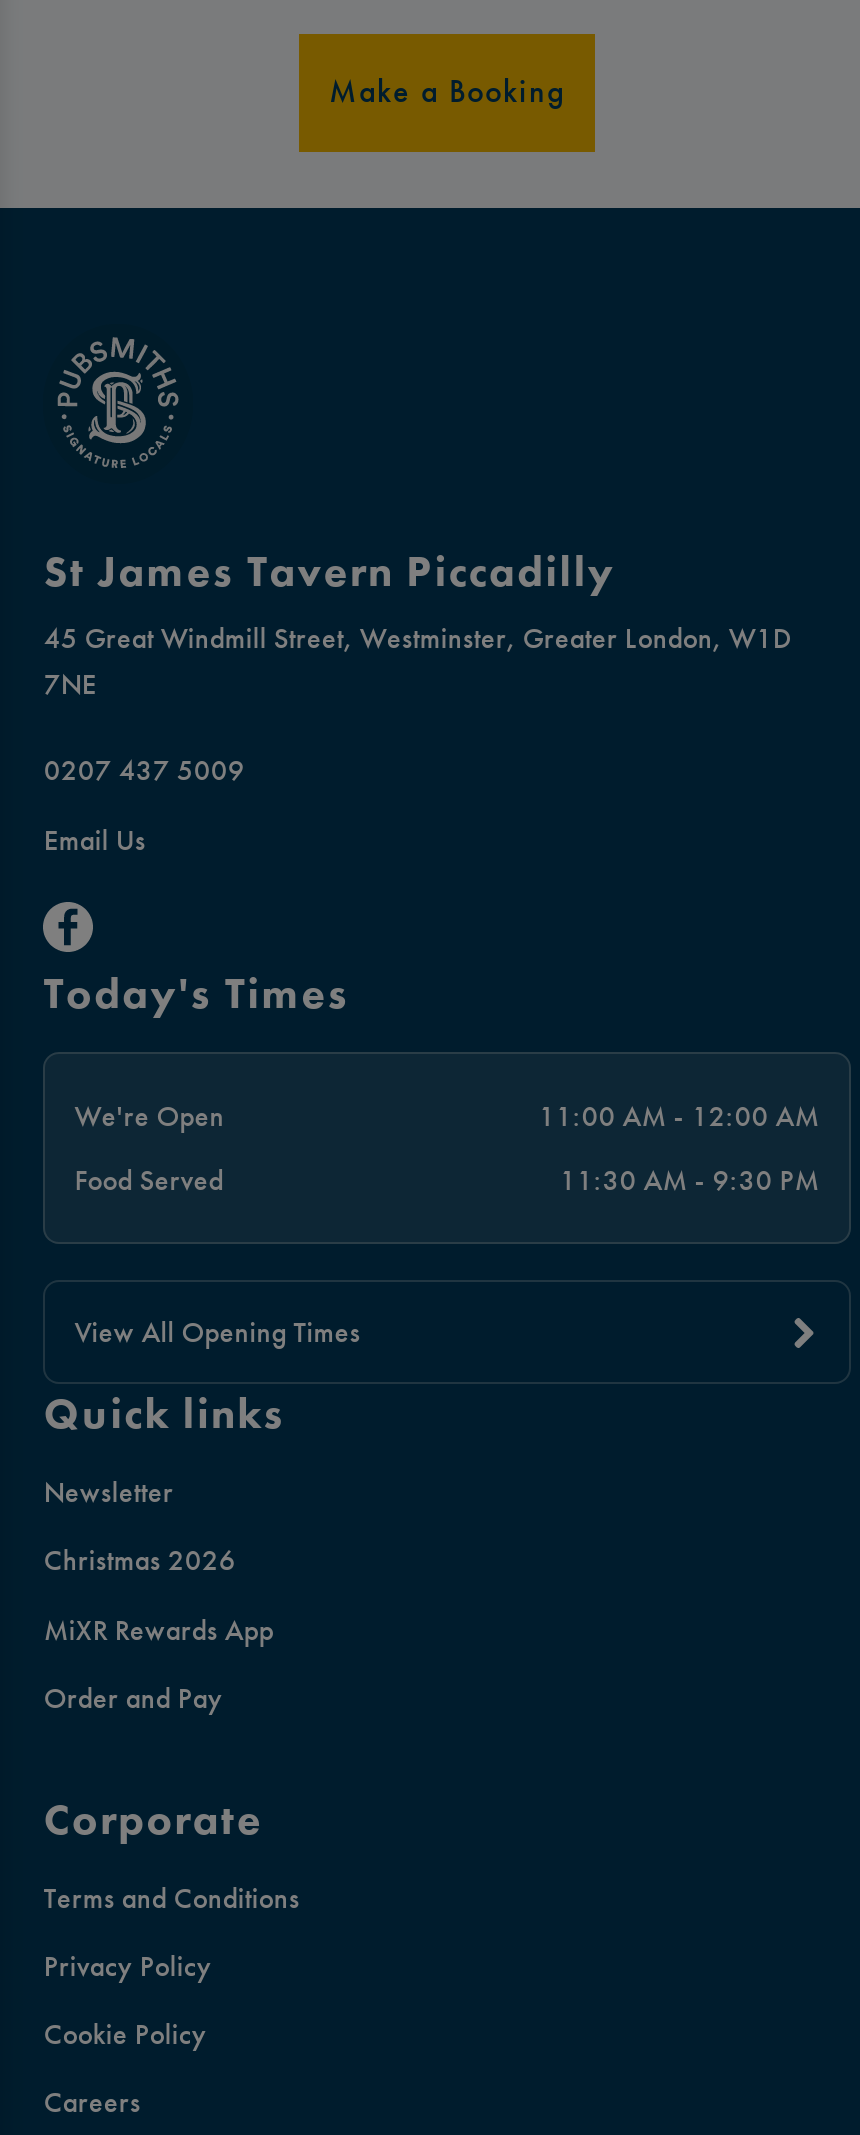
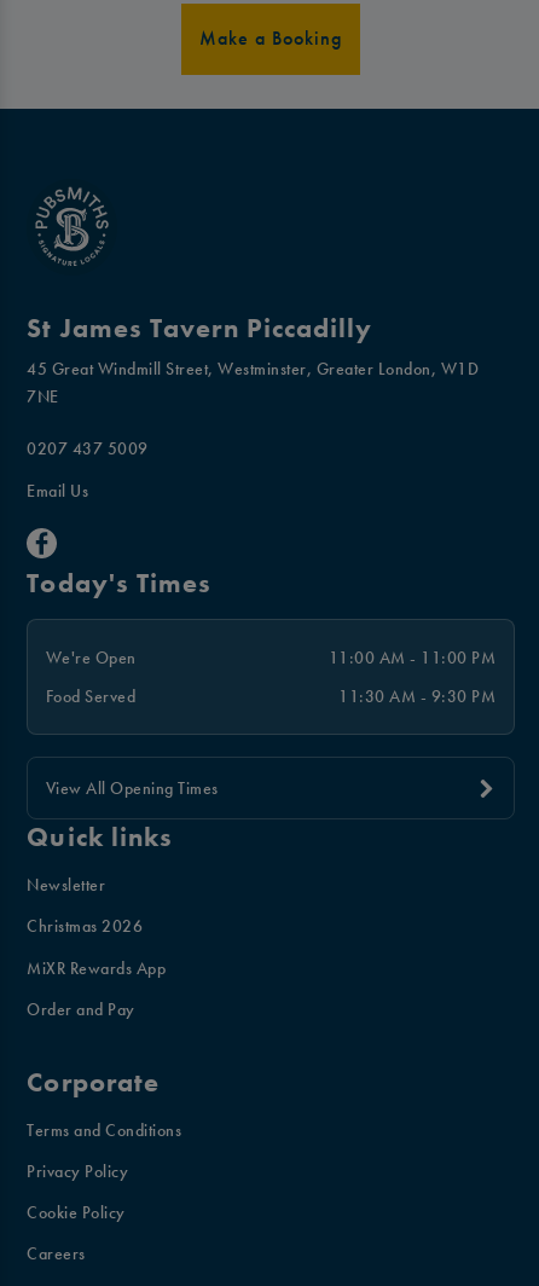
[538,1097,819,1133] 11:00 AM - 12:00 AM -> [328,646,496,668] 11:00 AM - 11:00 PM

